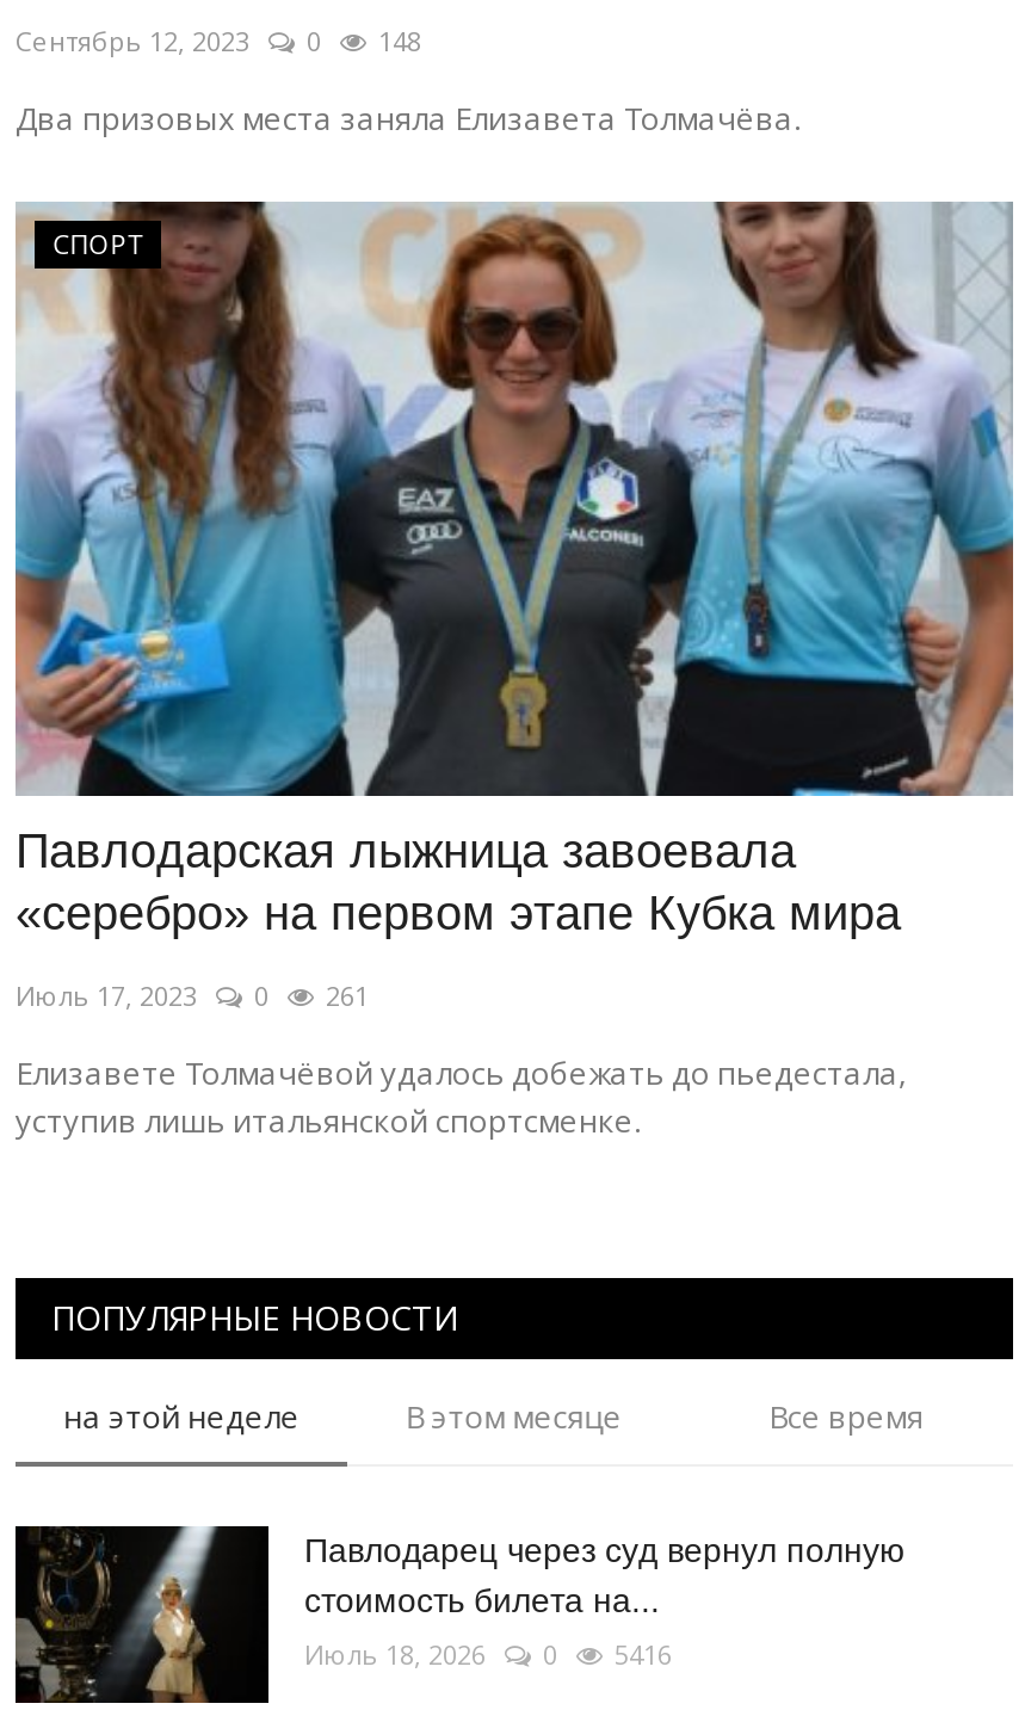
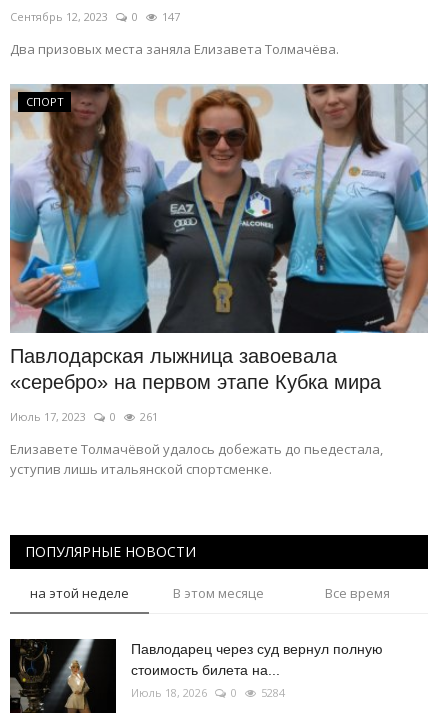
[16,23,421,59] Сентябрь 12, 2023 0 148 -> [10,9,180,24] Сентябрь 12, 2023 0 147
[304,1636,672,1671] Июль 18, 2026 0 5416 -> [131,685,285,700] Июль 18, 2026 0 5284

